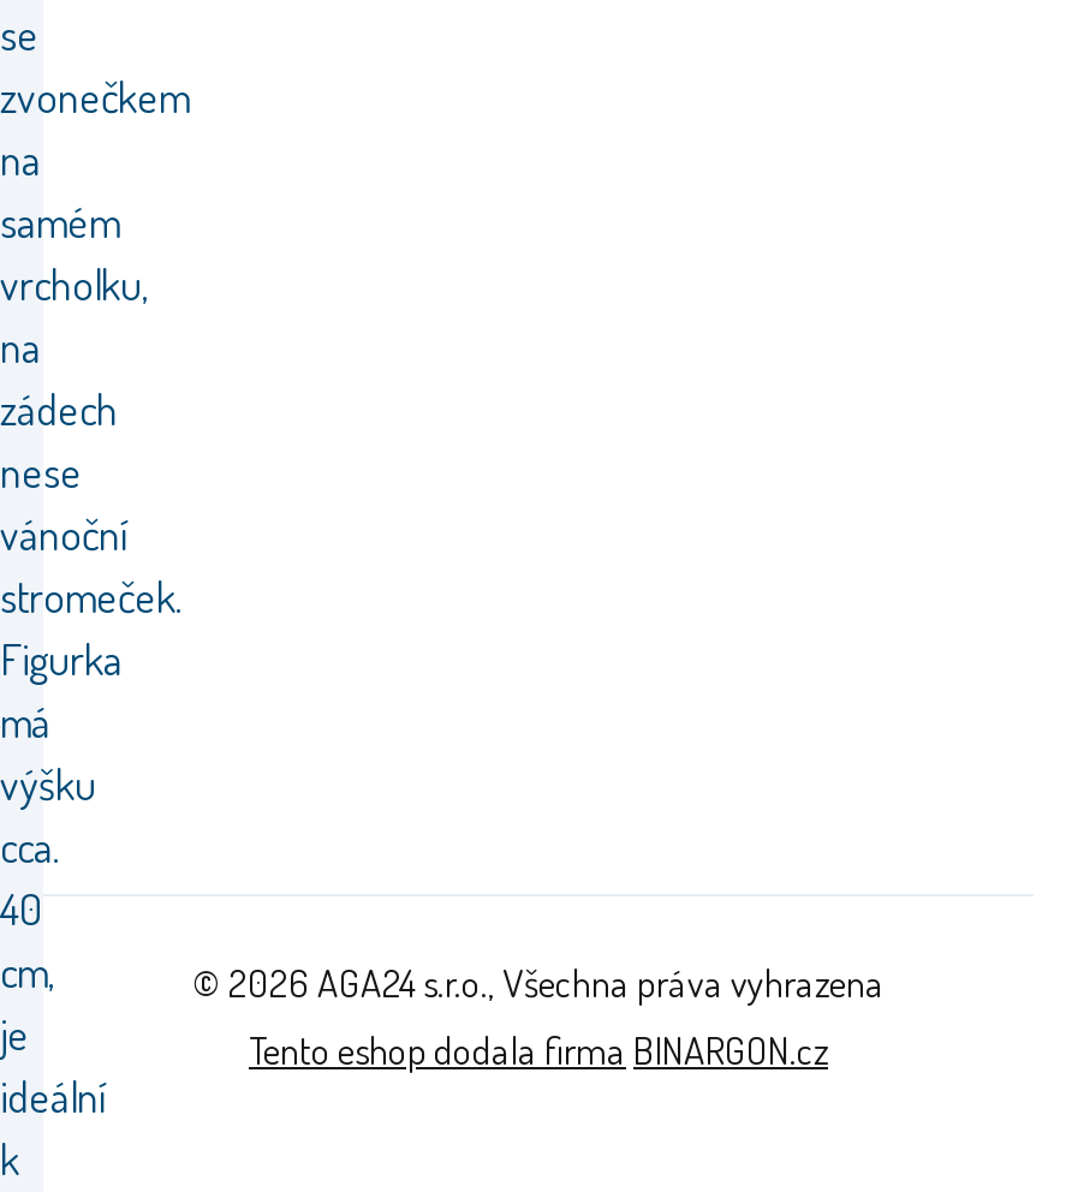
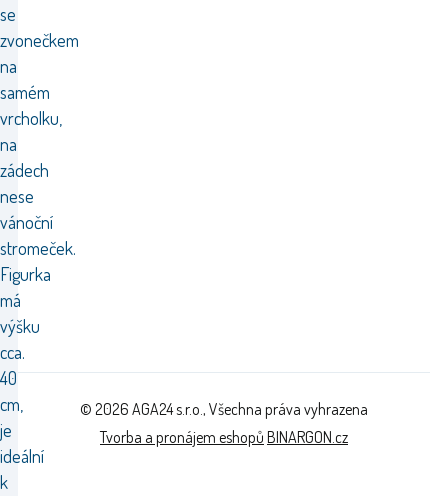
[249,1026,828,1074] Tento eshop dodala firma BINARGON.cz -> [100,427,348,447] Tvorba a pronájem eshopů BINARGON.cz

